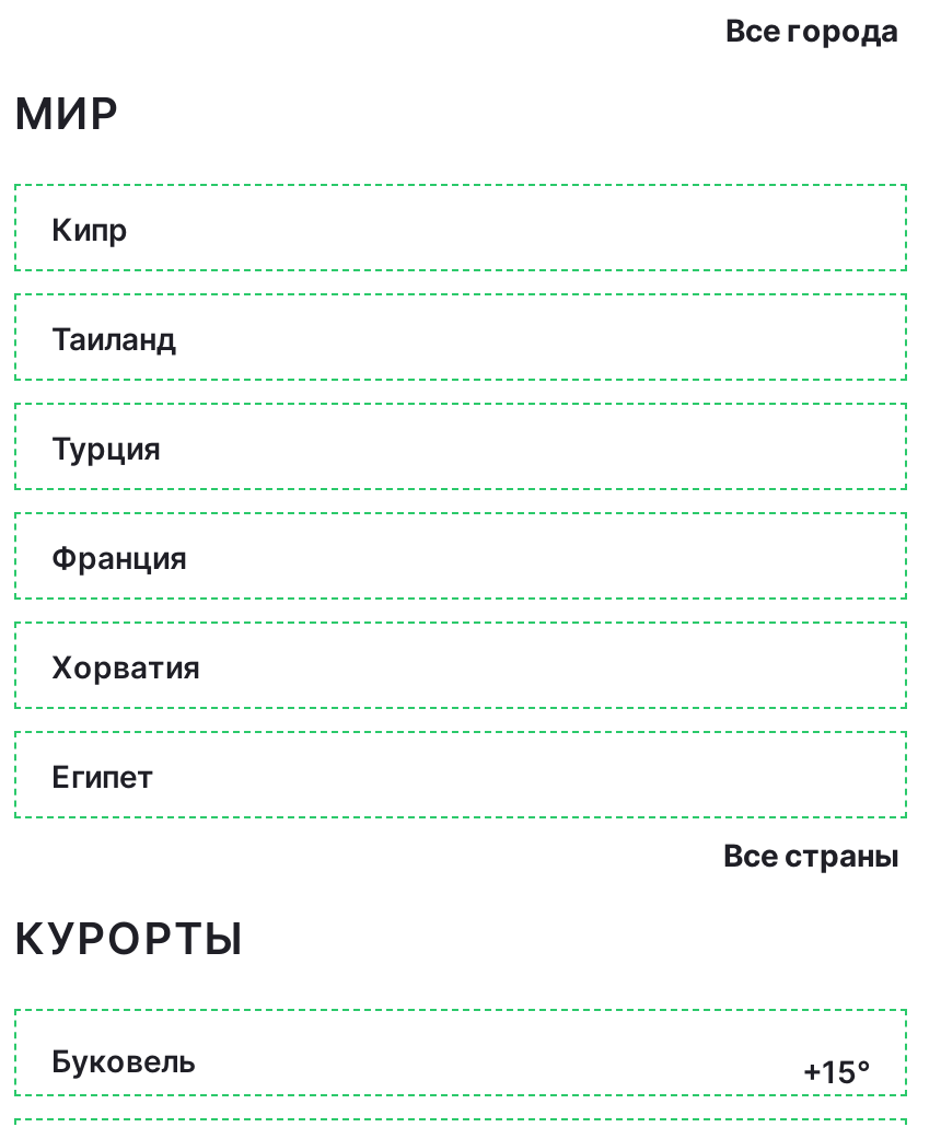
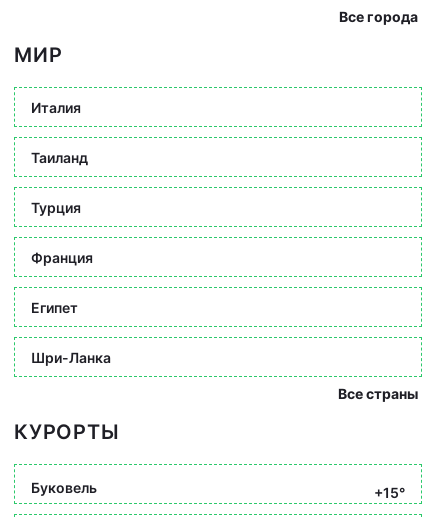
[51,209,128,246] Кипр -> [31,98,81,115] Италия
[51,647,200,684] Хорватия -> none
moved [51,756,154,793] -> [31,298,78,315]: Египет
none -> [31,348,111,365] Шри-Ланка

